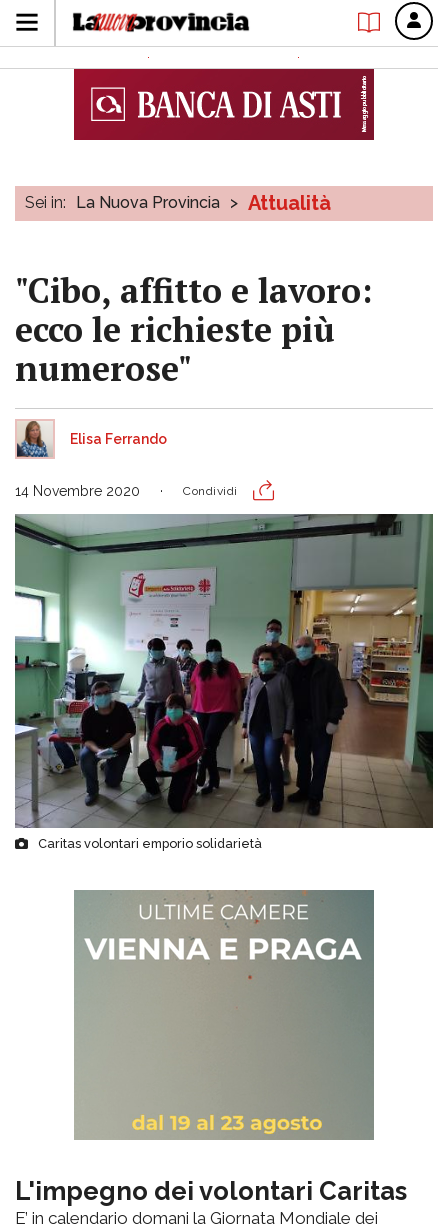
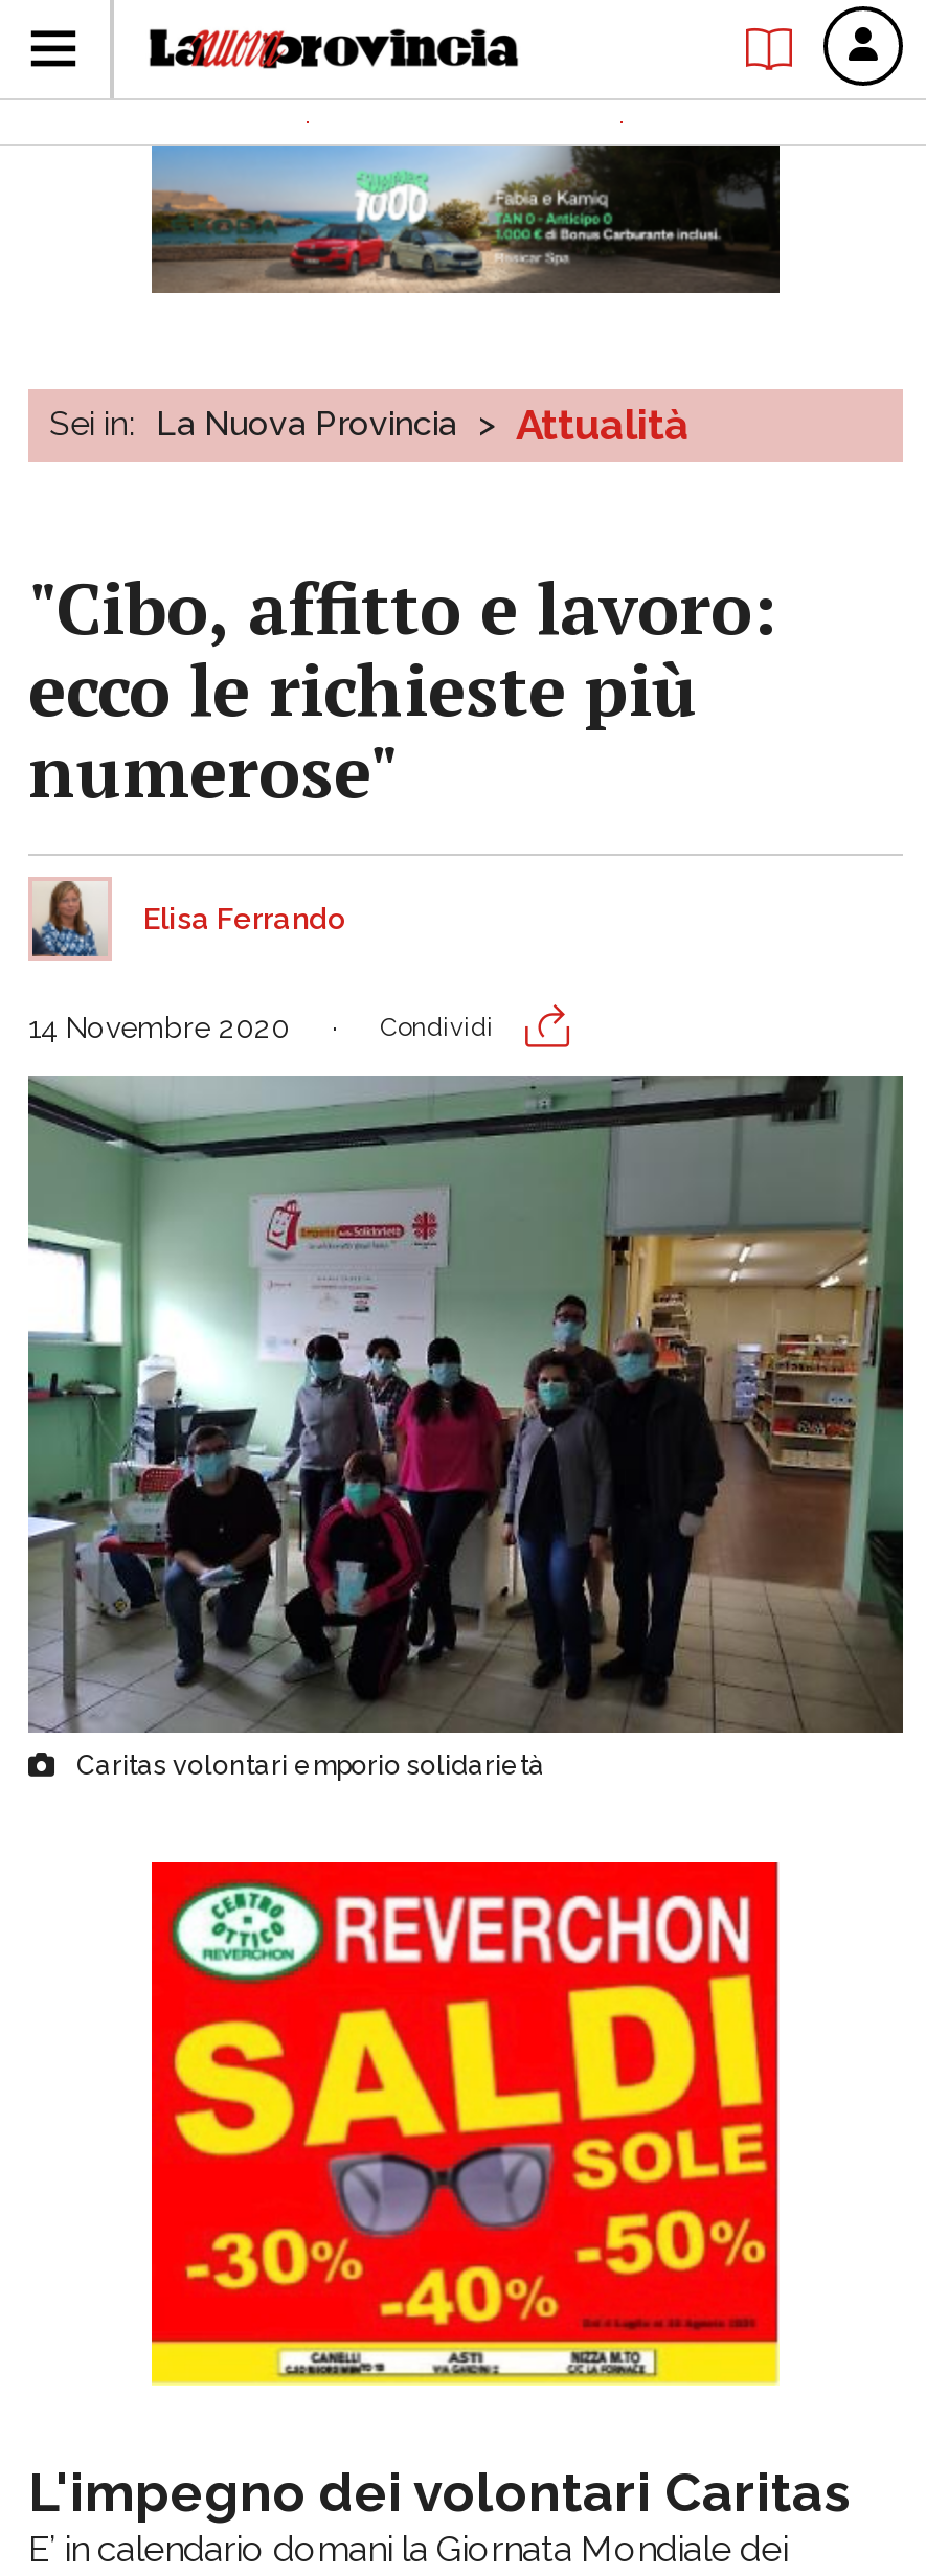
[73,68,375,141] [image] -> [150,144,782,295] [image]
[73,889,375,1141] [image] -> [150,1860,780,2386] [image]

